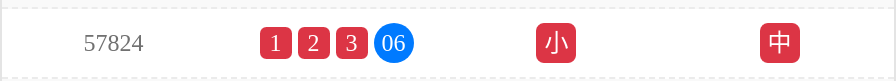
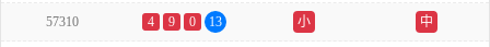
[84,29,144,57] 57824 -> [46,14,79,30] 57310
[270,29,282,57] 1 -> [147,14,154,30] 4
[308,29,320,57] 2 -> [168,14,175,30] 9
[346,29,358,57] 3 -> [189,14,196,30] 0
[382,29,406,57] 06 -> [209,14,222,30] 13

